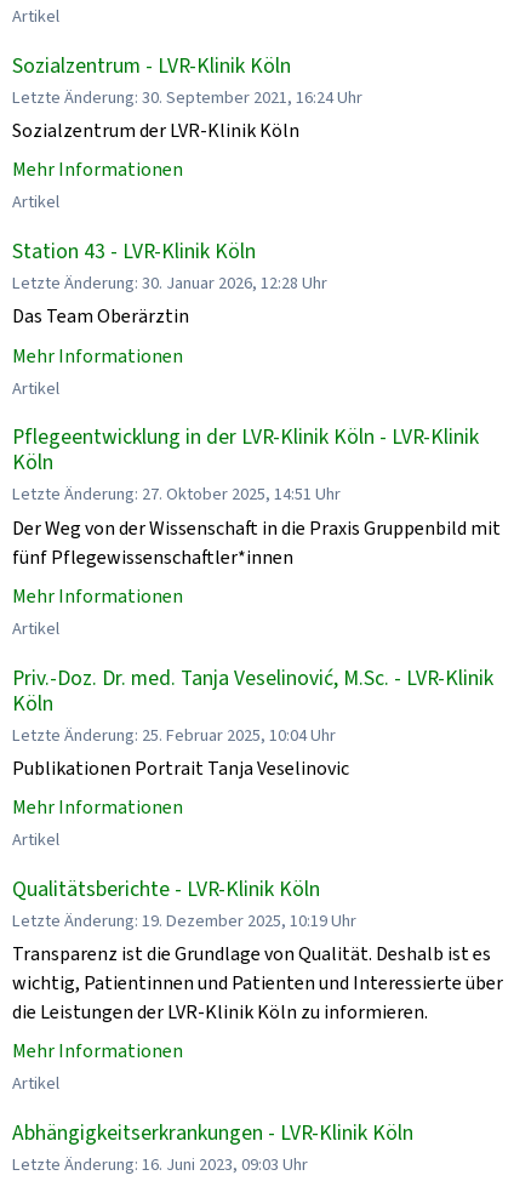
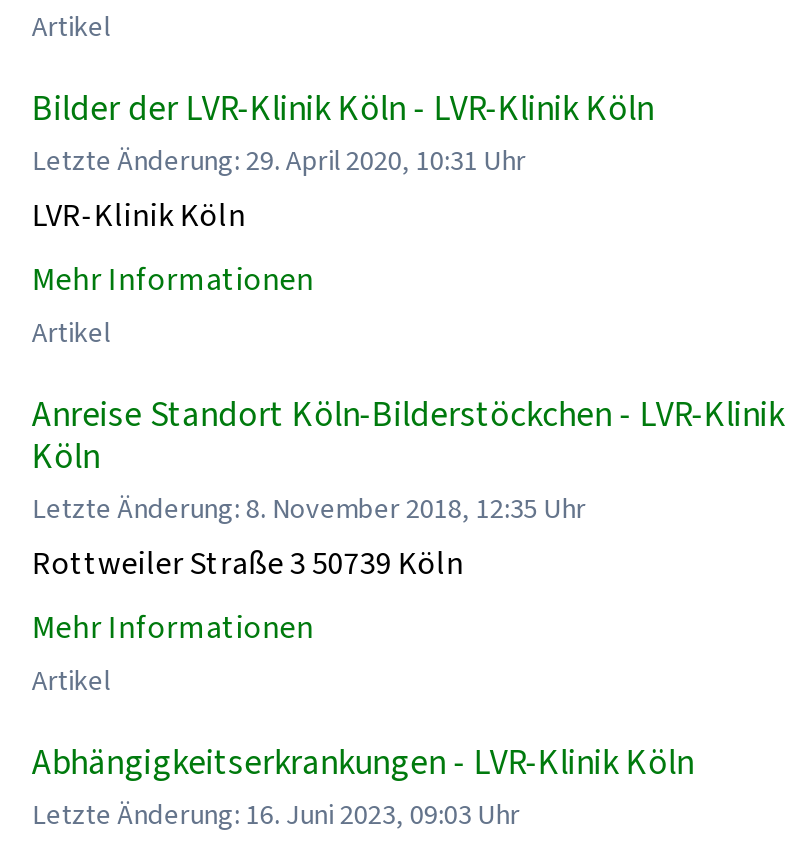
[13,51,363,143] Sozialzentrum - LVR-Klinik Köln | Letzte Änderung: 30. September 2021, 16:24 Uhr | Sozialzentrum der LVR-Klinik Köln -> [32,84,654,236] Bilder der LVR-Klinik Köln - LVR-Klinik Köln | Letzte Änderung: 29. April 2020, 10:31 Uhr | LVR-Klinik Köln
[13,237,479,451] Station 43 - LVR-Klinik Köln | Letzte Änderung: 30. Januar 2026, 12:28 Uhr | Das Team Oberärztin | Mehr Informationen | Artikel | Pflegeentwicklung in der LVR-Klinik Köln - LVR-Klinik -> [32,390,784,438] Anreise Standort Köln-Bilderstöckchen - LVR-Klinik
[13,483,504,1025] Letzte Änderung: 27. Oktober 2025, 14:51 Uhr | Der Weg von der Wissenschaft in die Praxis Gruppenbild mit | fünf Pflegewissenschaftler*innen | Mehr Informationen | Artikel | Priv.-Doz. Dr. med. Tanja Veselinović, M.Sc. - LVR-Klinik | Köln | Letzte Änderung: 25. Februar 2025, 10:04 Uhr | Publikationen Portrait Tanja Veselinovic | Mehr Informationen | Artikel | Qualitätsberichte - LVR-Klinik Köln | Letzte Änderung: 19. Dezember 2025, 10:19 Uhr | Transparenz ist die Grundlage von Qualität. Deshalb ist es | wichtig, Patientinnen und Patienten und Interessierte über | die Leistungen der LVR-Klinik Köln zu informieren. -> [32,490,586,585] Letzte Änderung: 8. November 2018, 12:35 Uhr | Rottweiler Straße 3 50739 Köln

